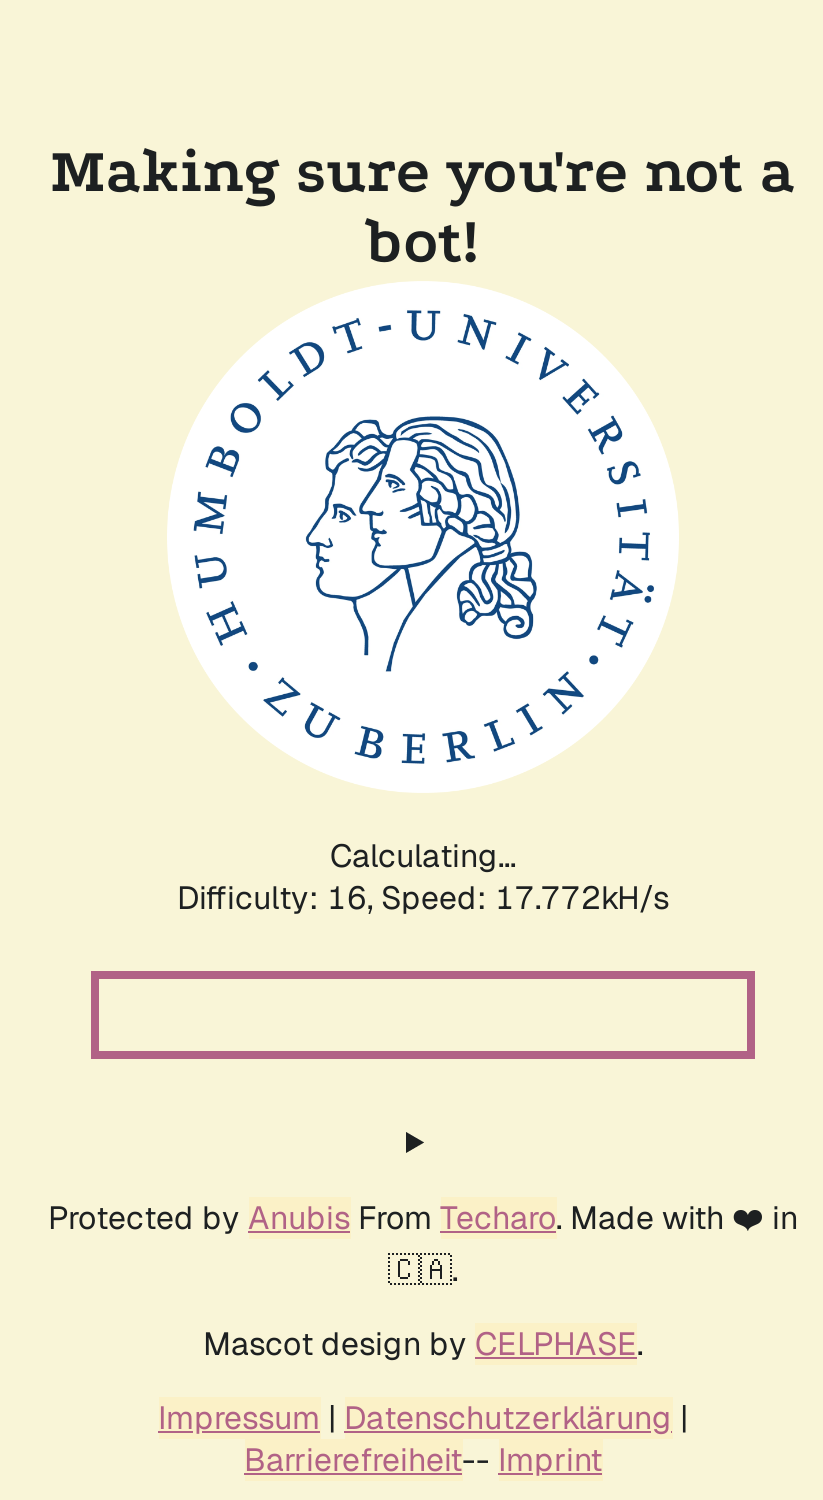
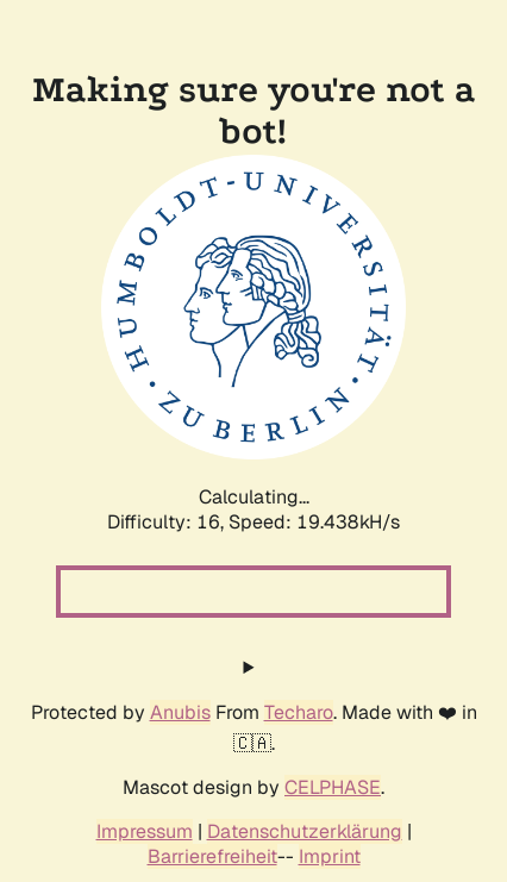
[177,877,669,919] Difficulty: 16, Speed: 17.772kH/s -> [107,509,400,534] Difficulty: 16, Speed: 19.438kH/s

